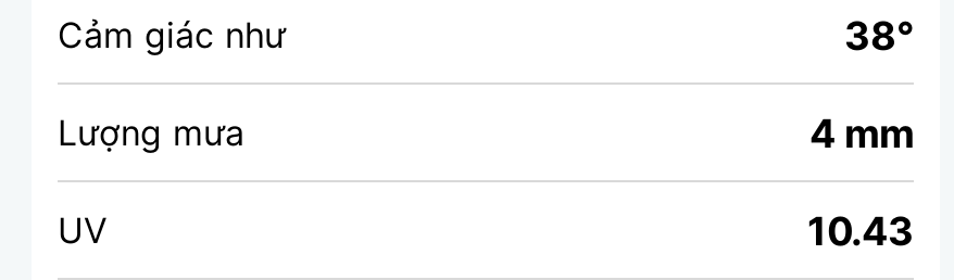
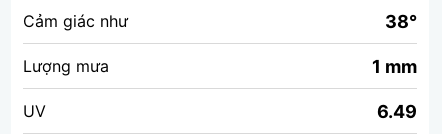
[809,110,914,155] 4 mm -> [372,56,417,77] 1 mm
[807,208,914,253] 10.43 -> [377,101,417,122] 6.49

